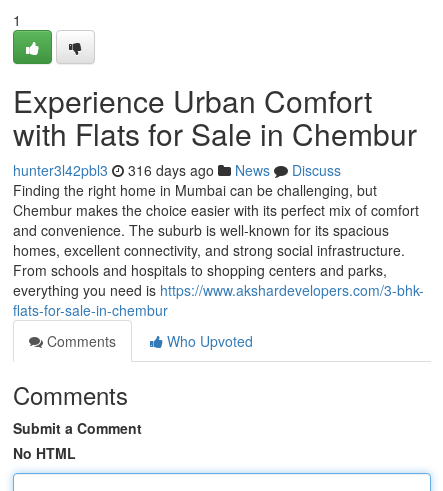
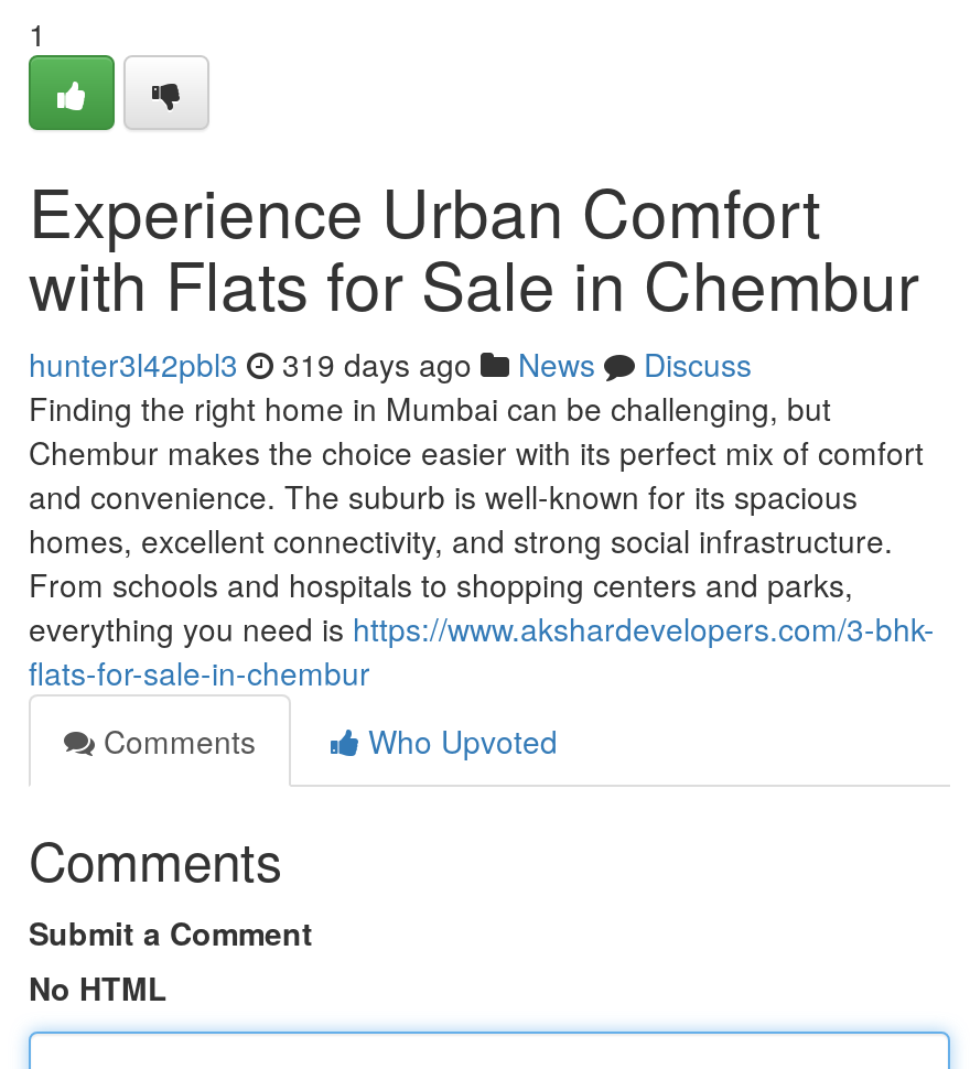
[13,160,341,180] hunter3l42pbl3 316 days ago News Discuss -> [29,342,752,386] hunter3l42pbl3 319 days ago News Discuss

